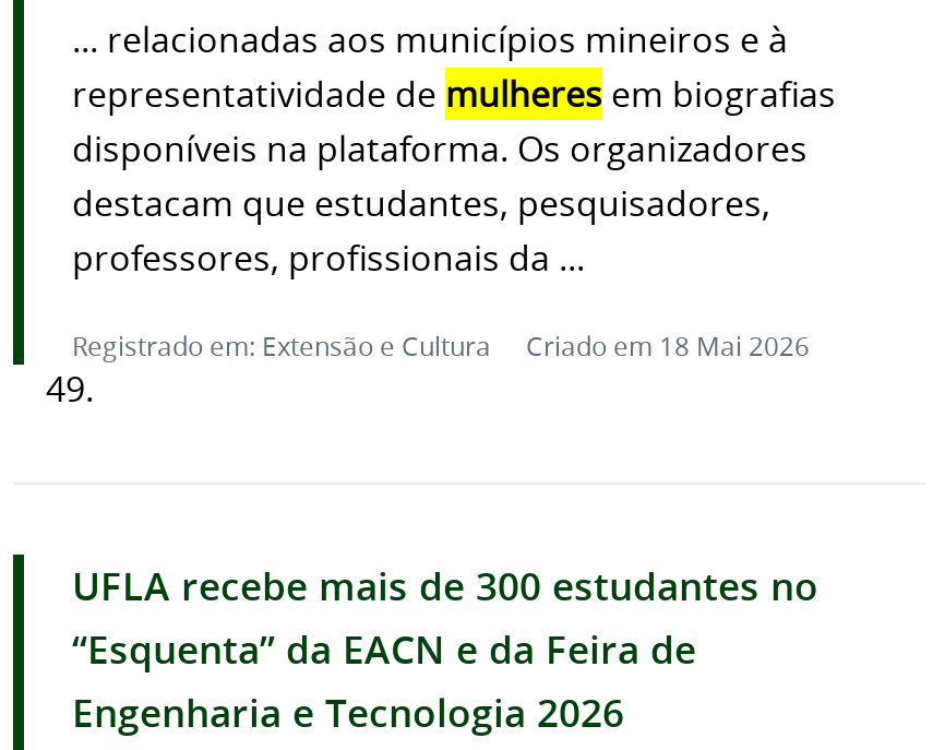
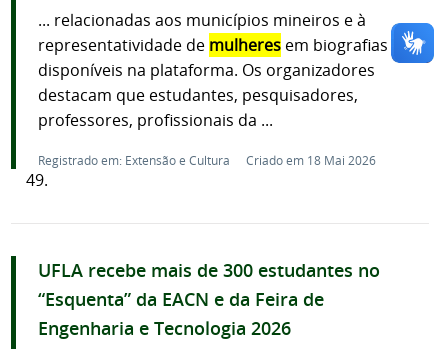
none -> [390,22,435,64] [image]

